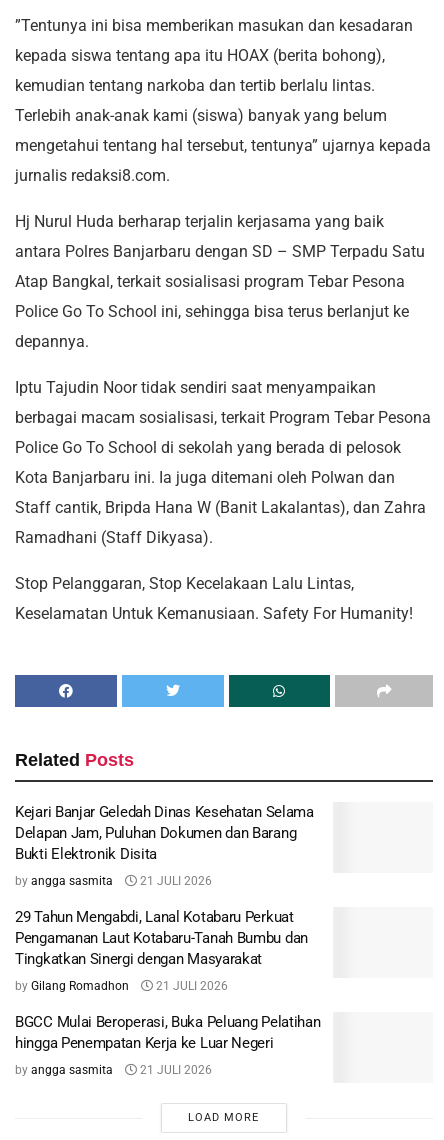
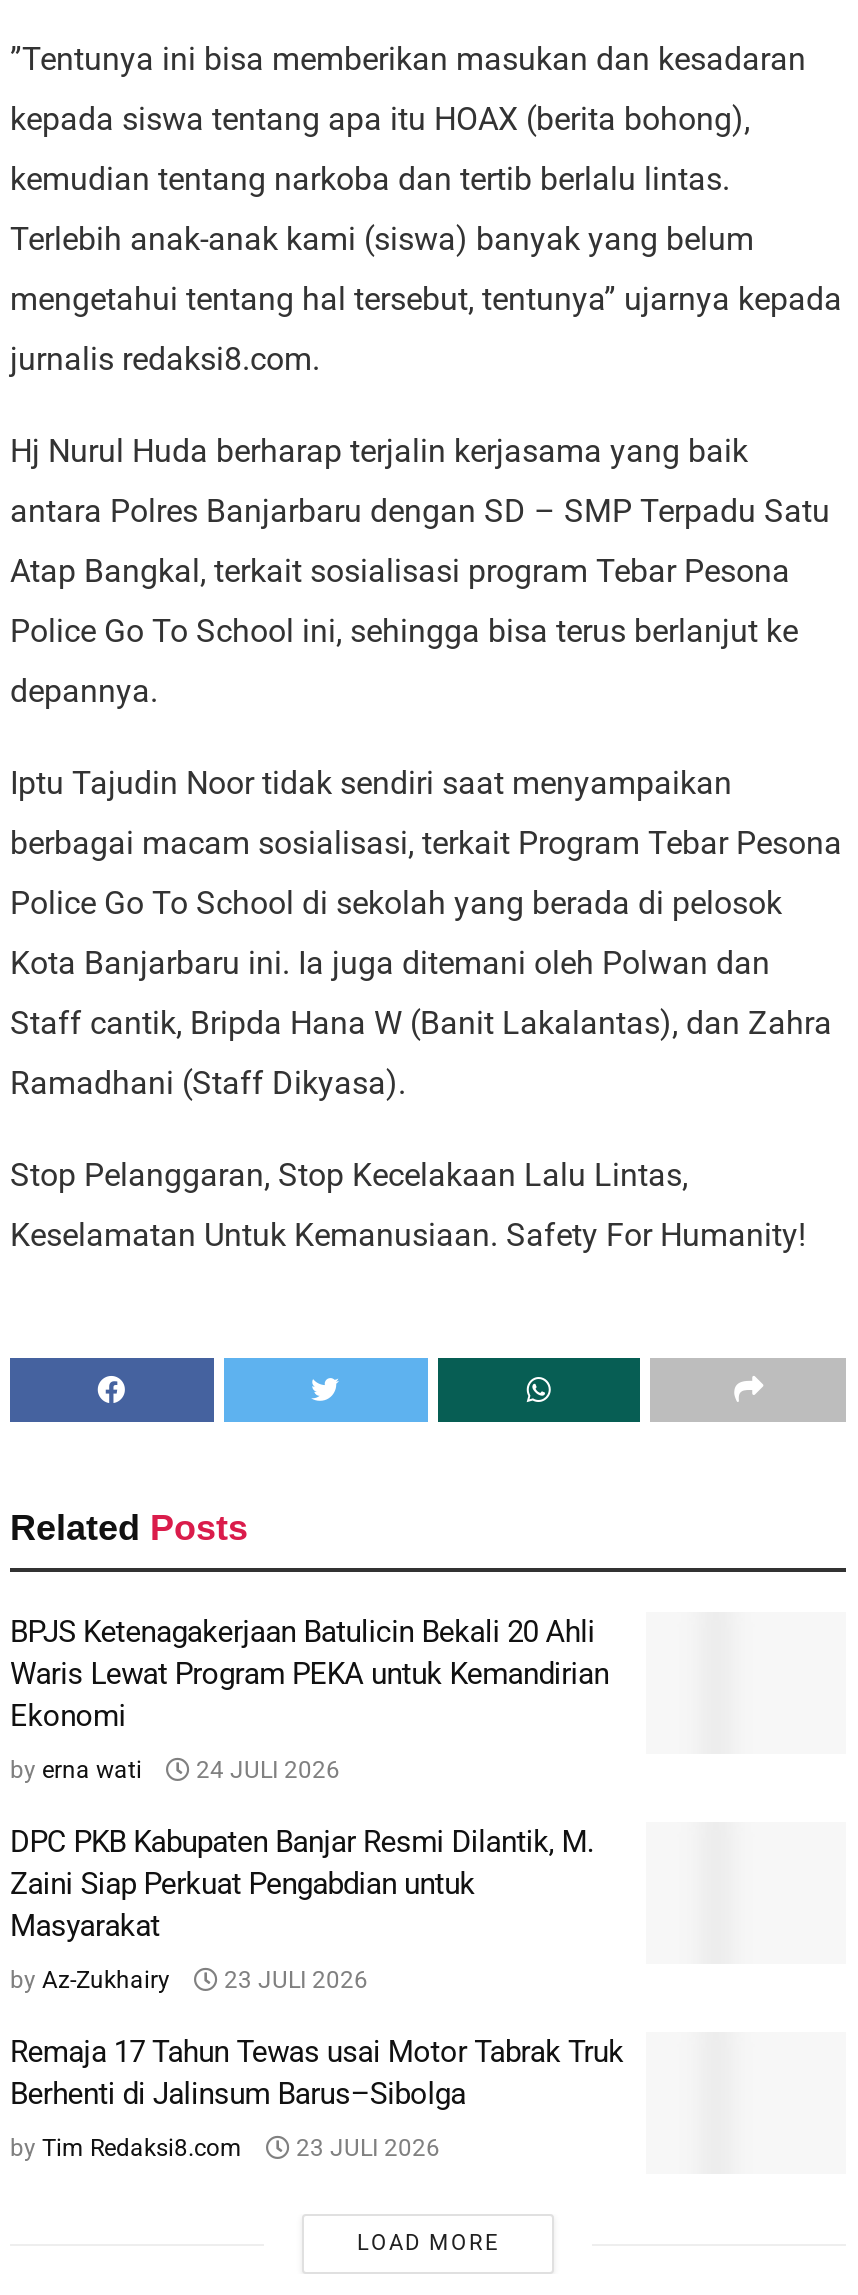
[15,803,314,863] Kejari Banjar Geledah Dinas Kesehatan Selama | Delapan Jam, Puluhan Dokumen dan Barang | Bukti Elektronik Disita -> [10,1613,609,1733] BPJS Ketenagakerjaan Batulicin Bekali 20 Ahli | Waris Lewat Program PEKA untuk Kemandirian | Ekonomi
[15,874,212,888] by angga sasmita | 21 JULI 2026 -> [10,1755,340,1783] by erna wati | 24 JULI 2026
[15,908,308,968] 29 Tahun Mengabdi, Lanal Kotabaru Perkuat | Pengamanan Laut Kotabaru-Tanah Bumbu dan | Tingkatkan Sinergi dengan Masyarakat -> [10,1823,594,1943] DPC PKB Kabupaten Banjar Resmi Dilantik, M. | Zaini Siap Perkuat Pengabdian untuk | Masyarakat
[15,979,228,993] by Gilang Romadhon | 21 JULI 2026 -> [10,1965,368,1993] by Az-Zukhairy | 23 JULI 2026
[15,1013,320,1052] BGCC Mulai Beroperasi, Buka Peluang Pelatihan | hingga Penempatan Kerja ke Luar Negeri -> [10,2033,624,2111] Remaja 17 Tahun Tewas usai Motor Tabrak Truk | Berhenti di Jalinsum Barus–Sibolga
[15,1063,212,1077] by angga sasmita | 21 JULI 2026 -> [10,2133,440,2161] by Tim Redaksi8.com | 23 JULI 2026

